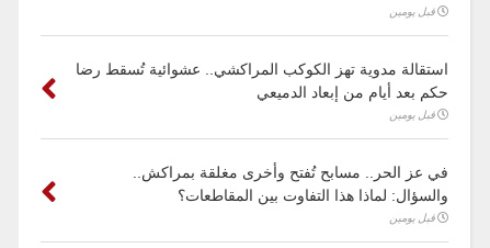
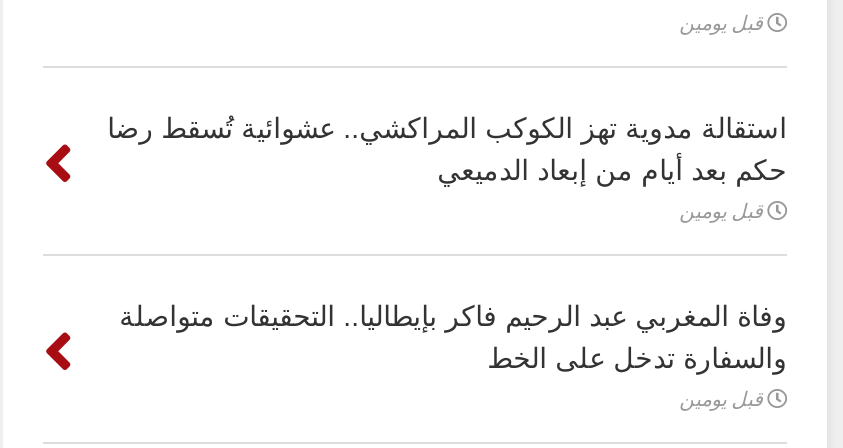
[133,164,448,205] في عز الحر.. مسابح تُفتح وأخرى مغلقة بمراكش.. | والسؤال: لماذا هذا التفاوت بين المقاطعات؟ -> [119,299,787,373] وفاة المغربي عبد الرحيم فاكر بإيطاليا.. التحقيقات متواصلة | والسفارة تدخل على الخط

